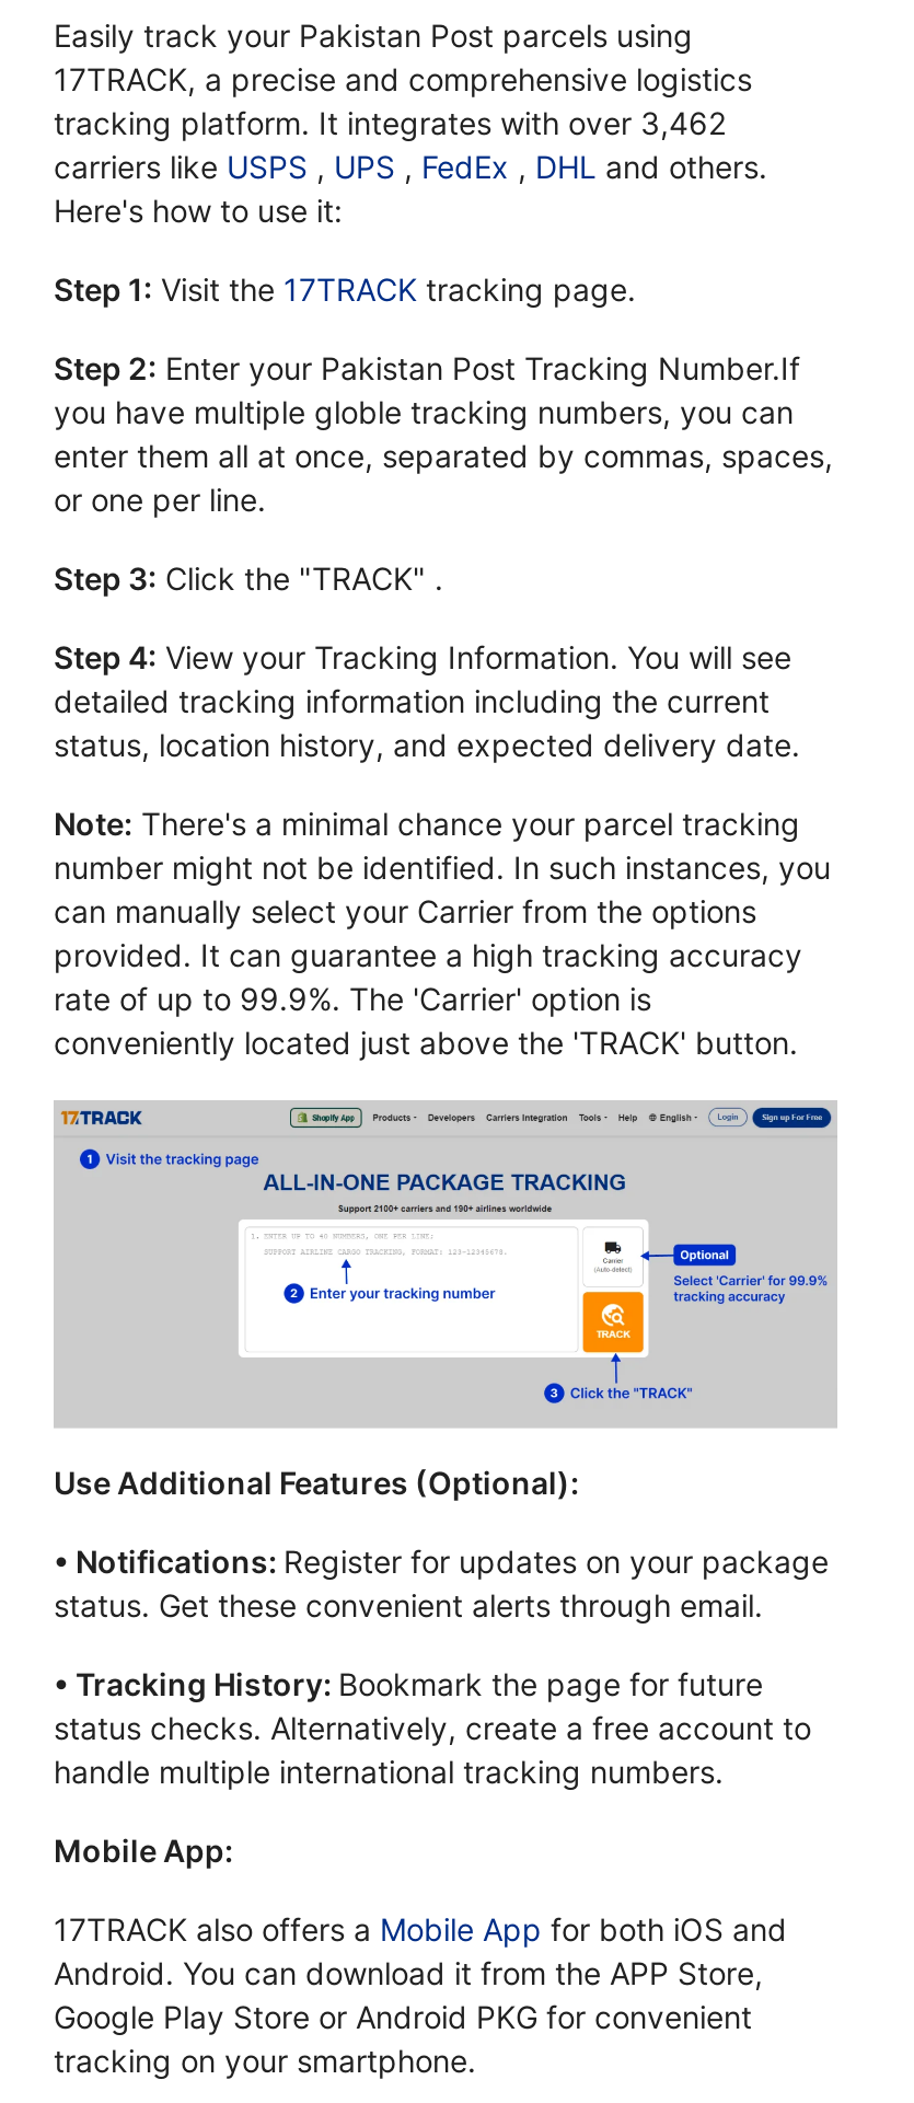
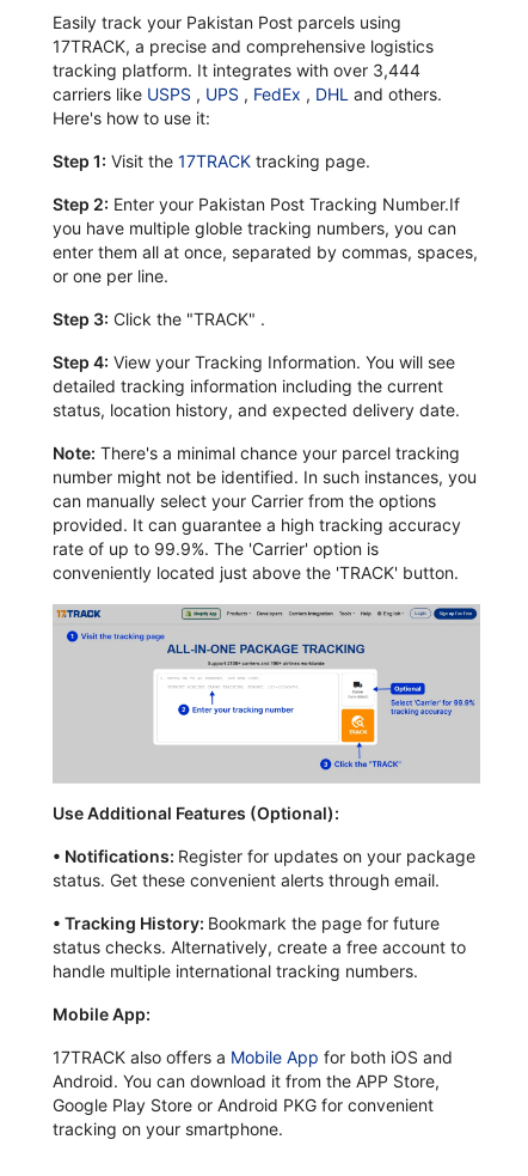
[54,104,726,141] tracking platform. It integrates with over 3,462 -> [53,60,420,80] tracking platform. It integrates with over 3,444

